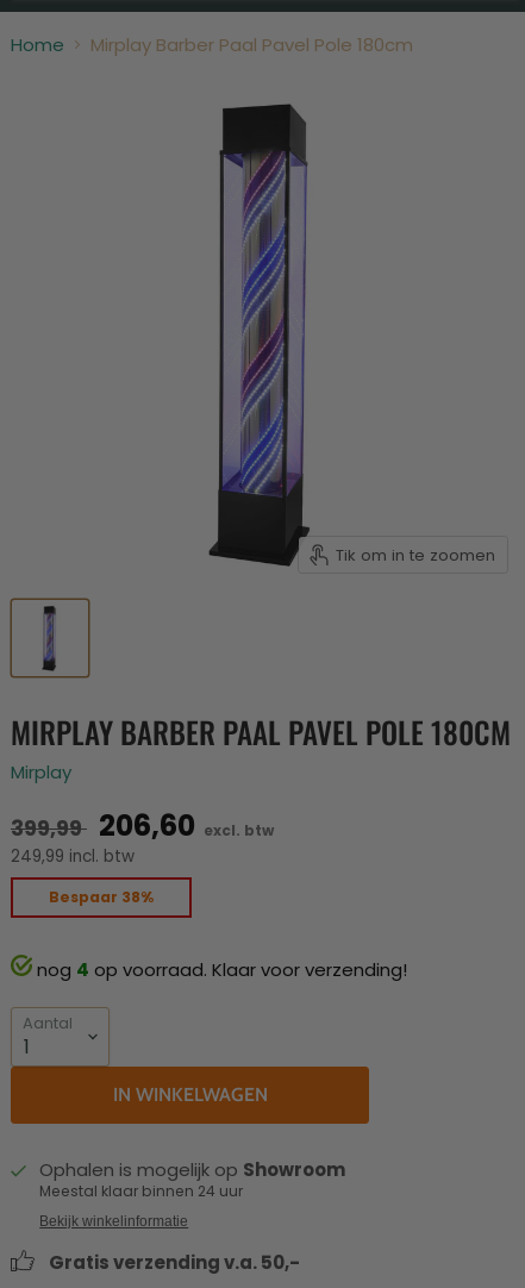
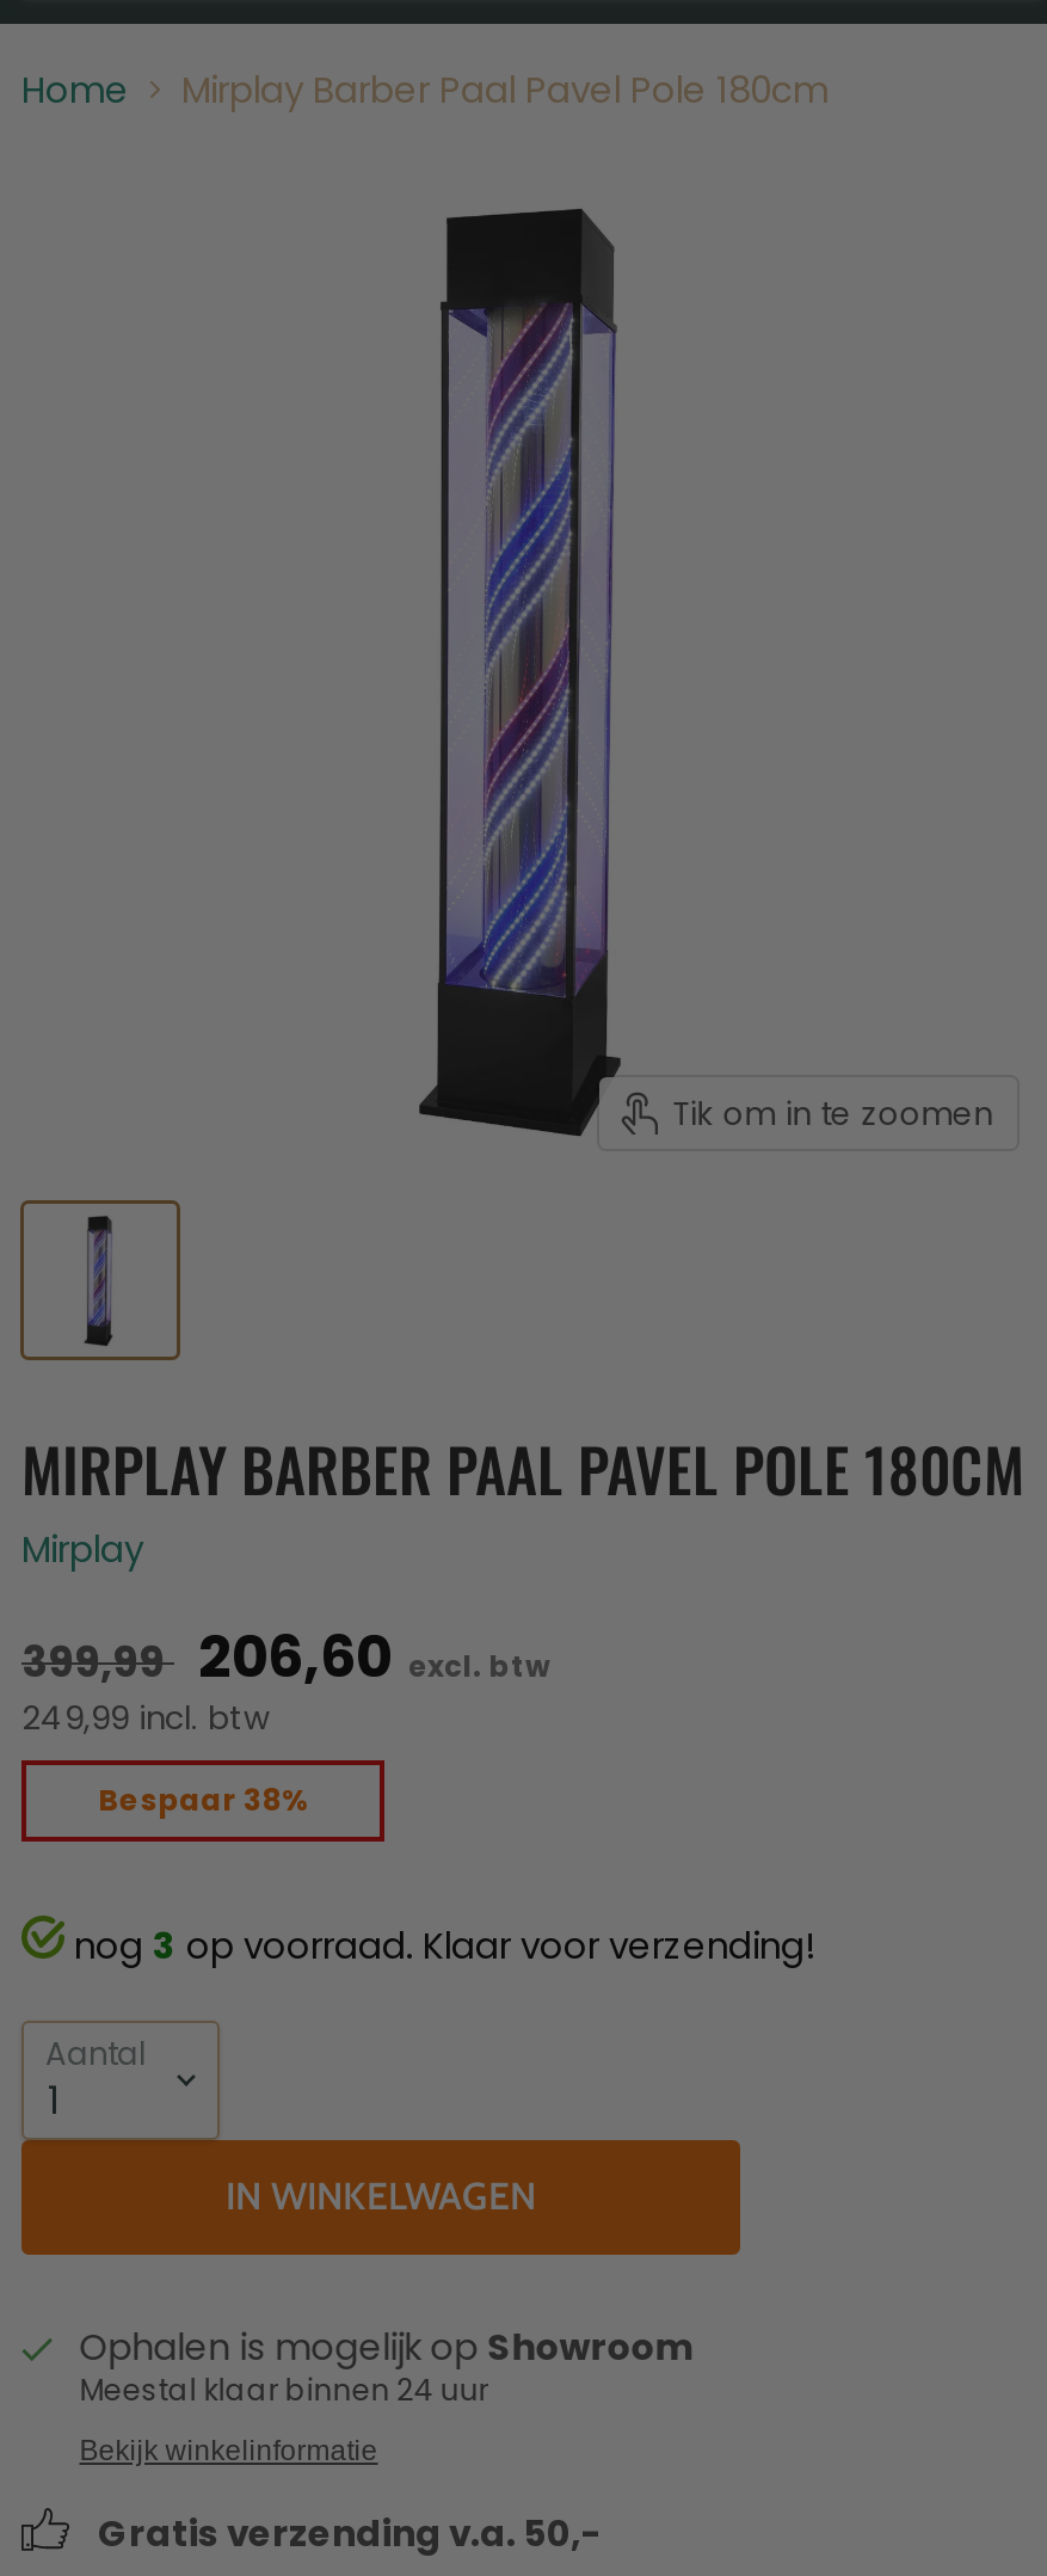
[32,957,407,982] nog 4 op voorraad. Klaar voor verzending! -> [64,1921,814,1971] nog 3 op voorraad. Klaar voor verzending!

